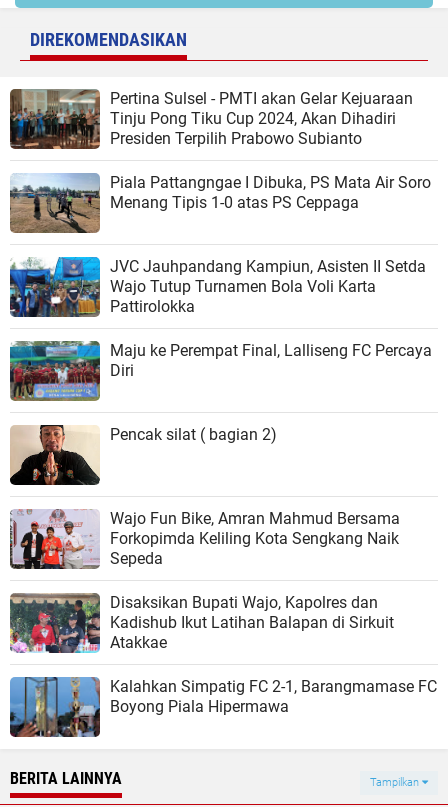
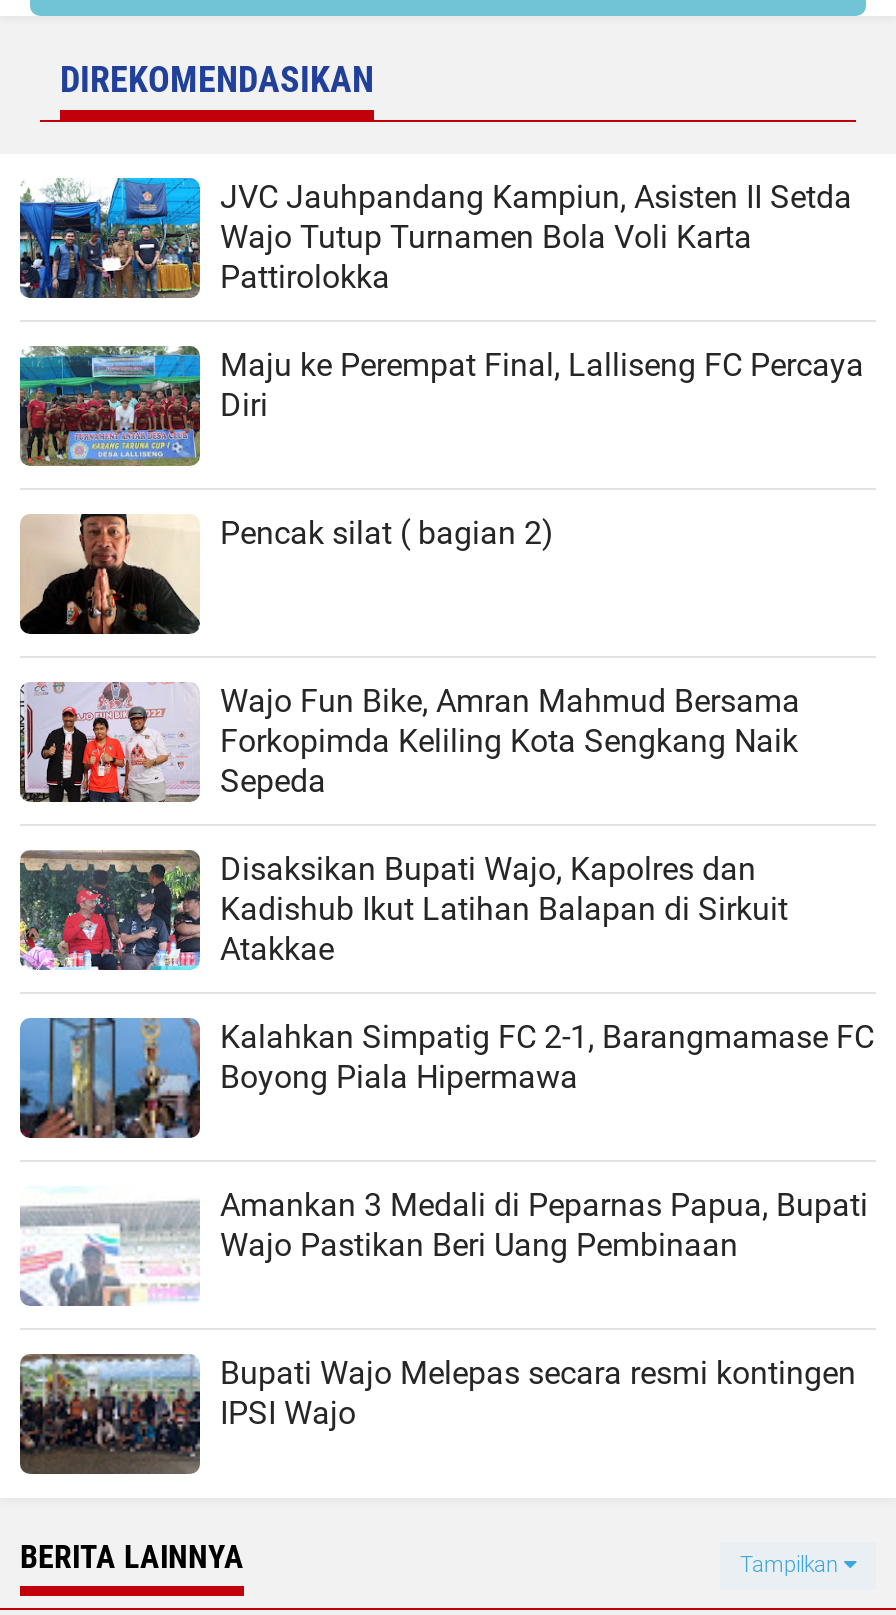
[9,88,431,212] [image] | Pertina Sulsel - PMTI akan Gelar Kejuaraan | Tinju Pong Tiku Cup 2024, Akan Dihadiri | Presiden Terpilih Prabowo Subianto | Piala Pattangngae I Dibuka, PS Mata Air Soro | Menang Tipis 1-0 atas PS Ceppaga -> none
[9,173,99,234] [image] -> none
moved [8,256,437,716] -> [16,176,874,1096]: [image] | JVC Jauhpandang Kampiun, Asisten II Setda | Wajo Tutup Turnamen Bola Voli Karta | ... | Kalahkan Simpatig FC 2-1, Barangmamase FC | Boyong Piala Hipermawa
none -> [18,1352,200,1476] [image]
none -> [20,1186,868,1432] [image] | Amankan 3 Medali di Peparnas Papua, Bupati | Wajo Pastikan Beri Uang Pembinaan | Bupati Wajo Melepas secara resmi kontingen | IPSI Wajo

